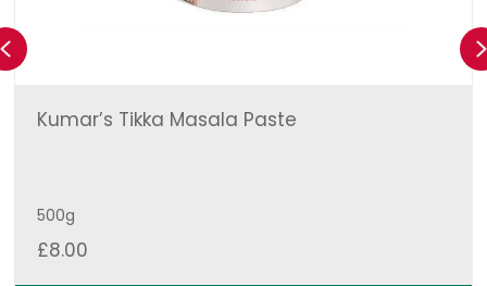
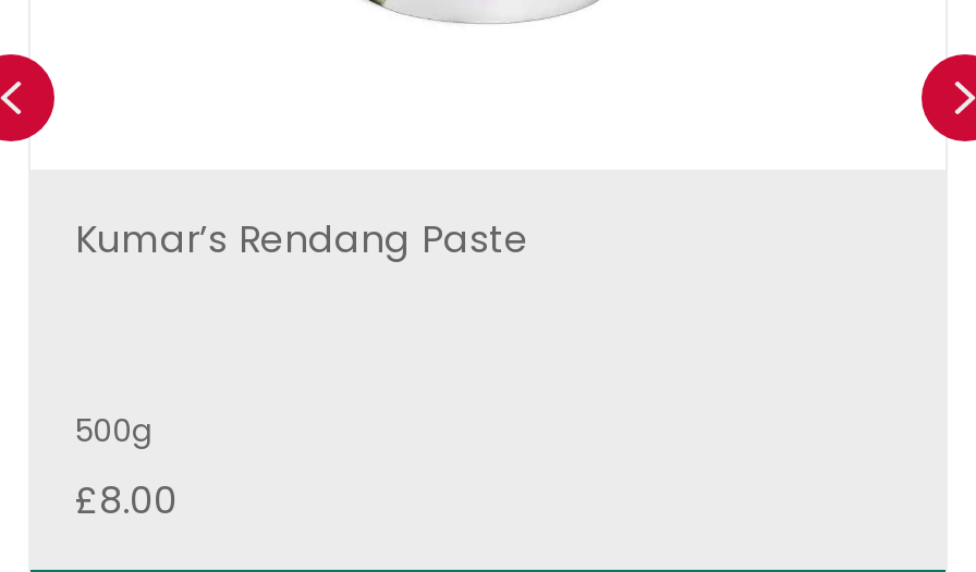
[37,106,297,132] Kumar’s Tikka Masala Paste -> [75,212,528,264] Kumar’s Rendang Paste

